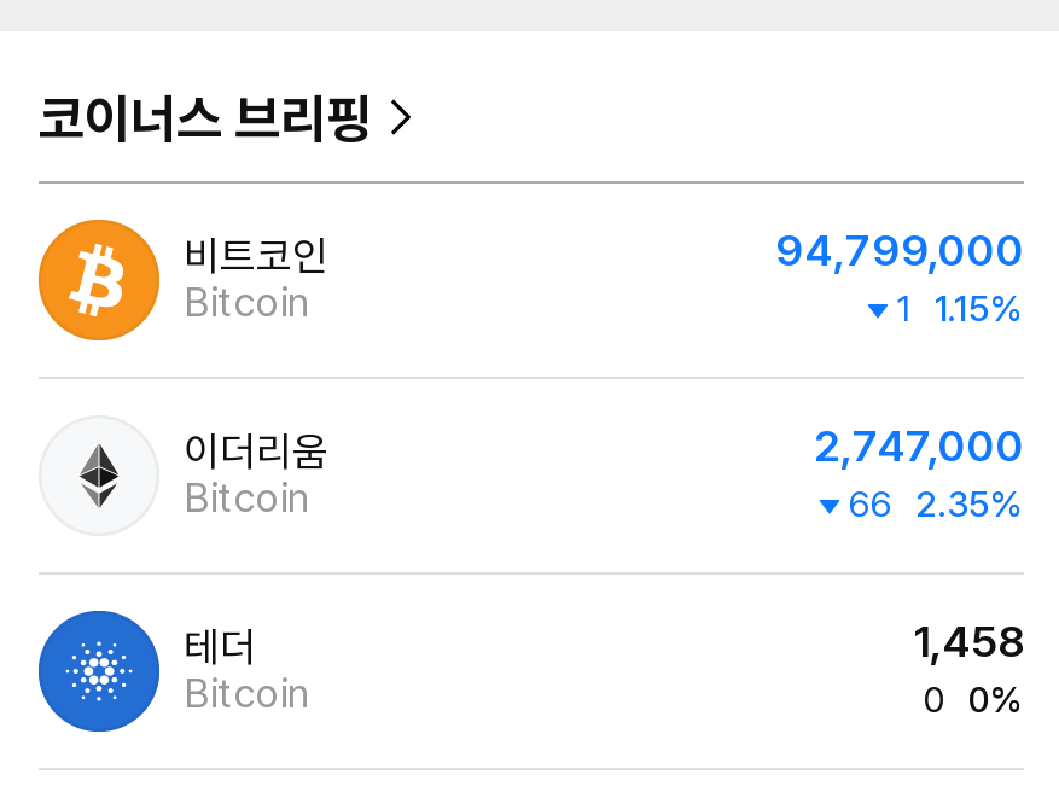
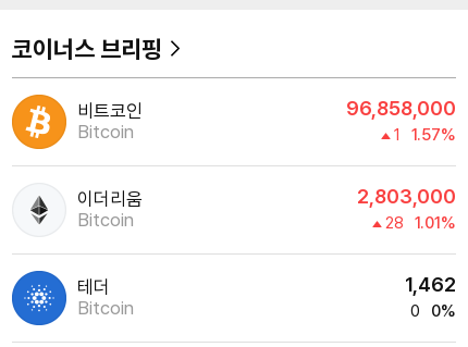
[775,225,1024,276] 94,799,000 -> [346,97,456,120] 96,858,000
[896,288,1024,331] 1 1.15% -> [394,125,456,145] 1 1.57%
[814,421,1024,471] 2,747,000 -> [357,185,456,208] 2,803,000
[848,483,1024,527] 66 2.35% -> [385,213,456,233] 28 1.01%
[913,616,1024,667] 1,458 -> [405,273,456,296] 1,462

